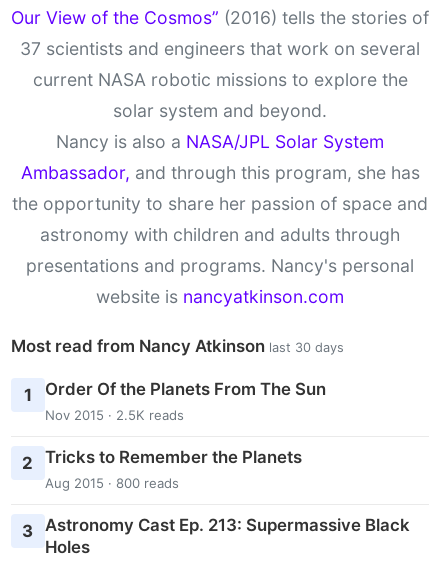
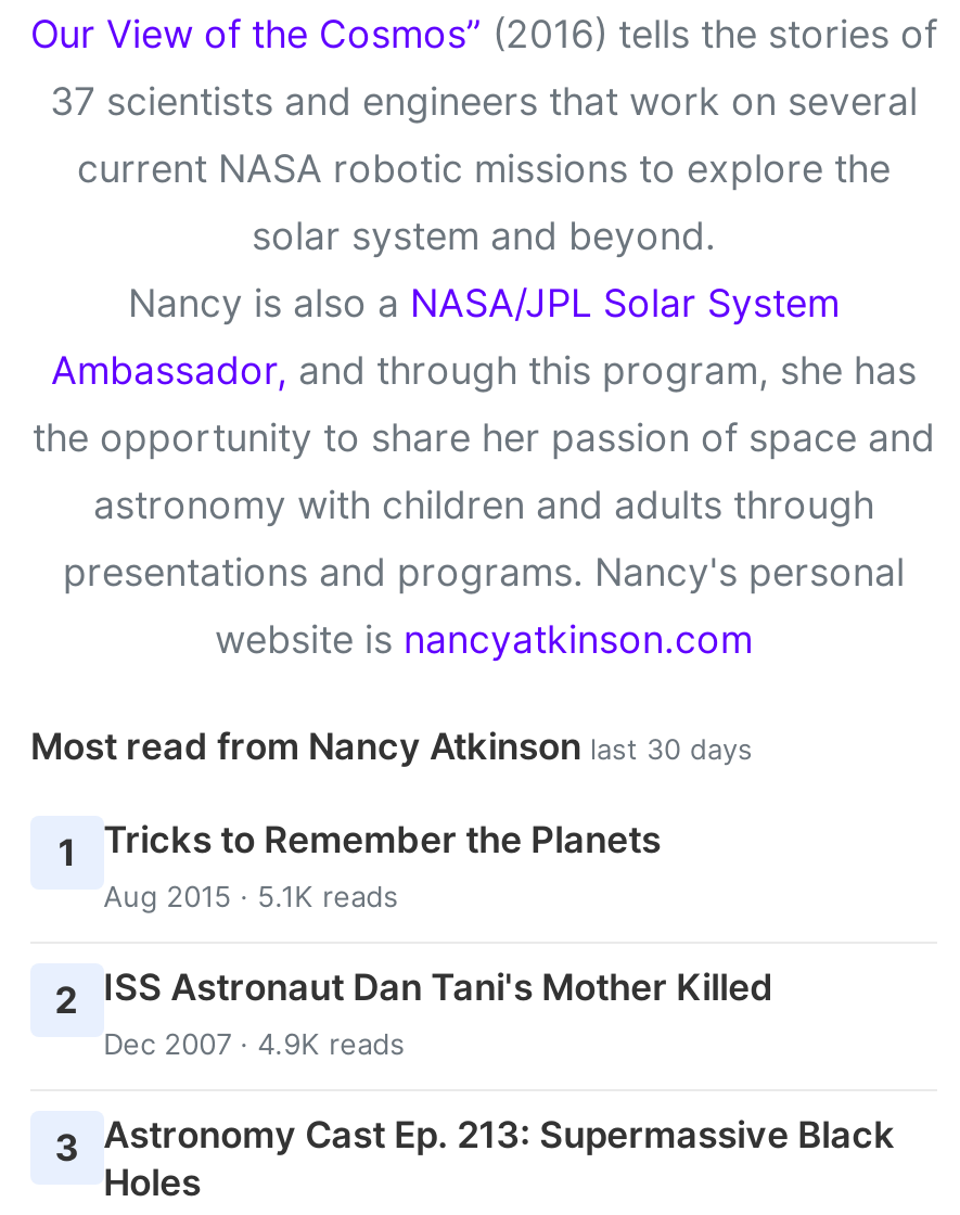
[45,379,326,423] Order Of the Planets From The Sun | Nov 2015 · 2.5K reads -> [103,818,661,913] Tricks to Remember the Planets | Aug 2015 · 5.1K reads
[22,447,302,491] 2 Tricks to Remember the Planets | Aug 2015 · 800 reads -> [55,966,774,1061] 2 ISS Astronaut Dan Tani's Mother Killed | Dec 2007 · 4.9K reads

